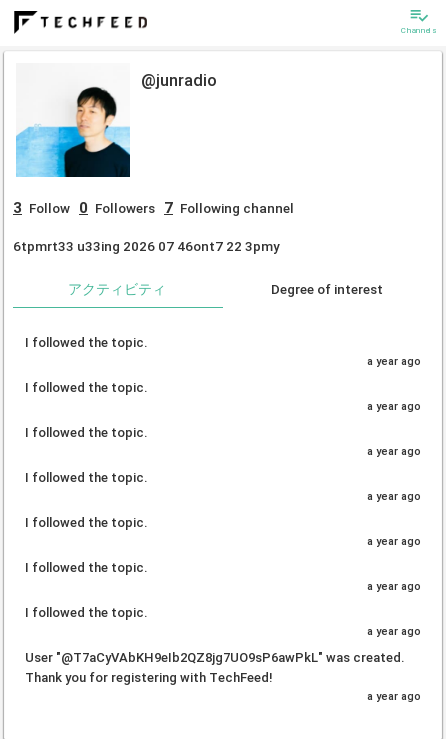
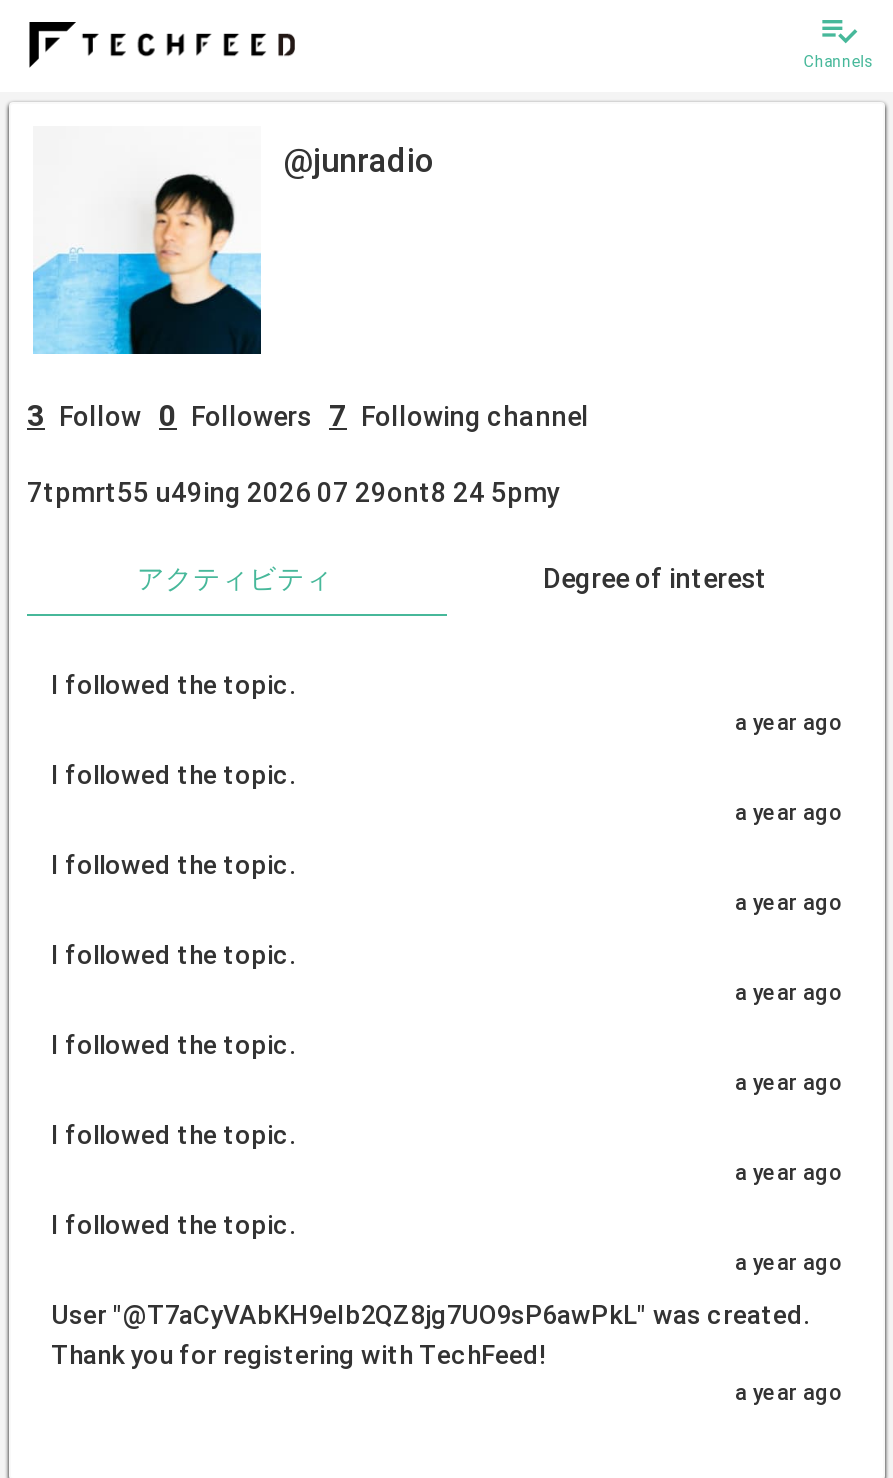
[13,238,280,254] 6tpmrt33 u33ing 2026 07 46ont7 22 3pmy -> [27,476,561,508] 7tpmrt55 u49ing 2026 07 29ont8 24 5pmy

